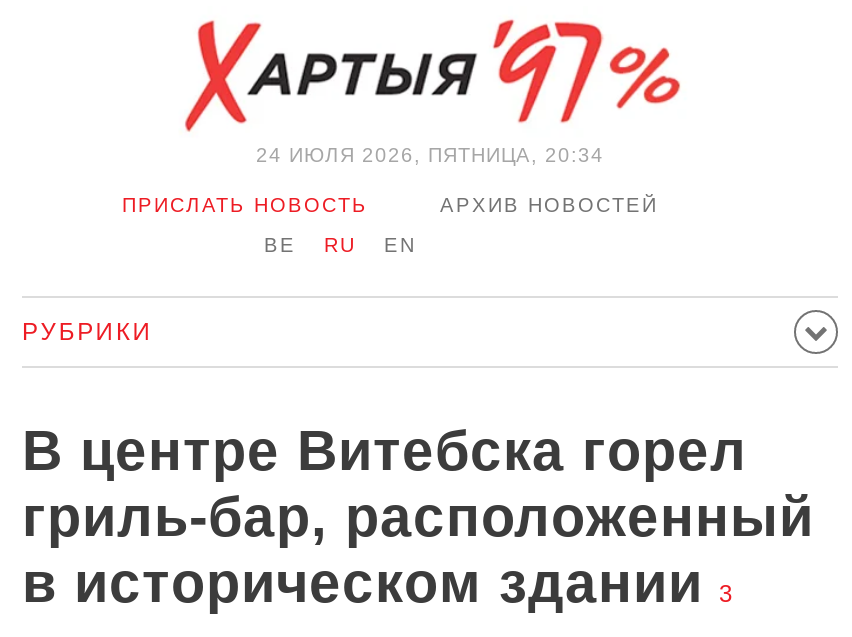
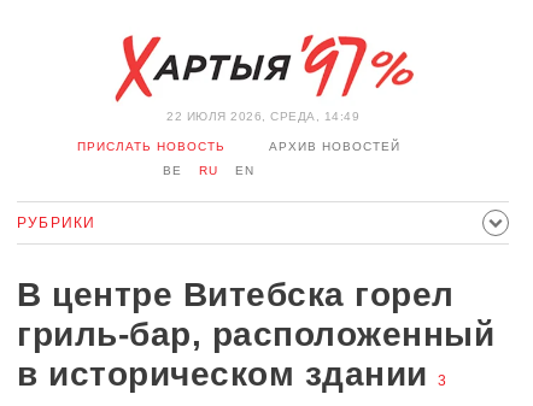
[256,144,604,166] 24 ИЮЛЯ 2026, ПЯТНИЦА, 20:34 -> [166,110,359,123] 22 ИЮЛЯ 2026, СРЕДА, 14:49

